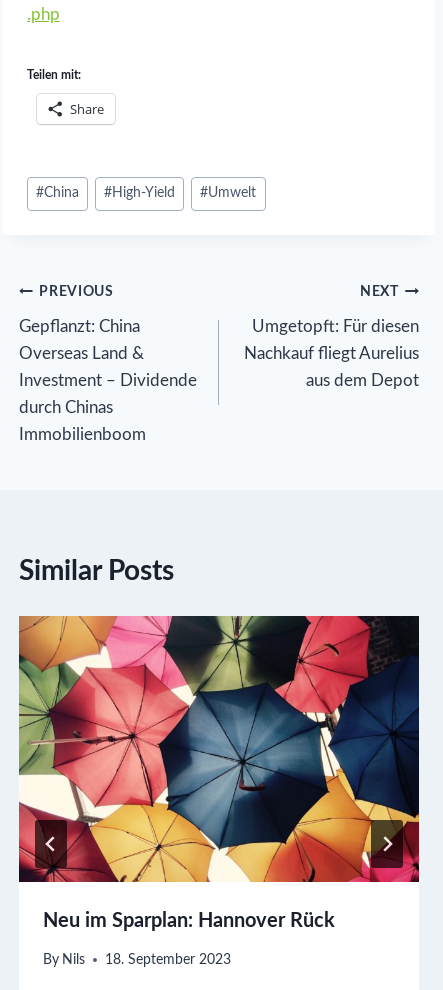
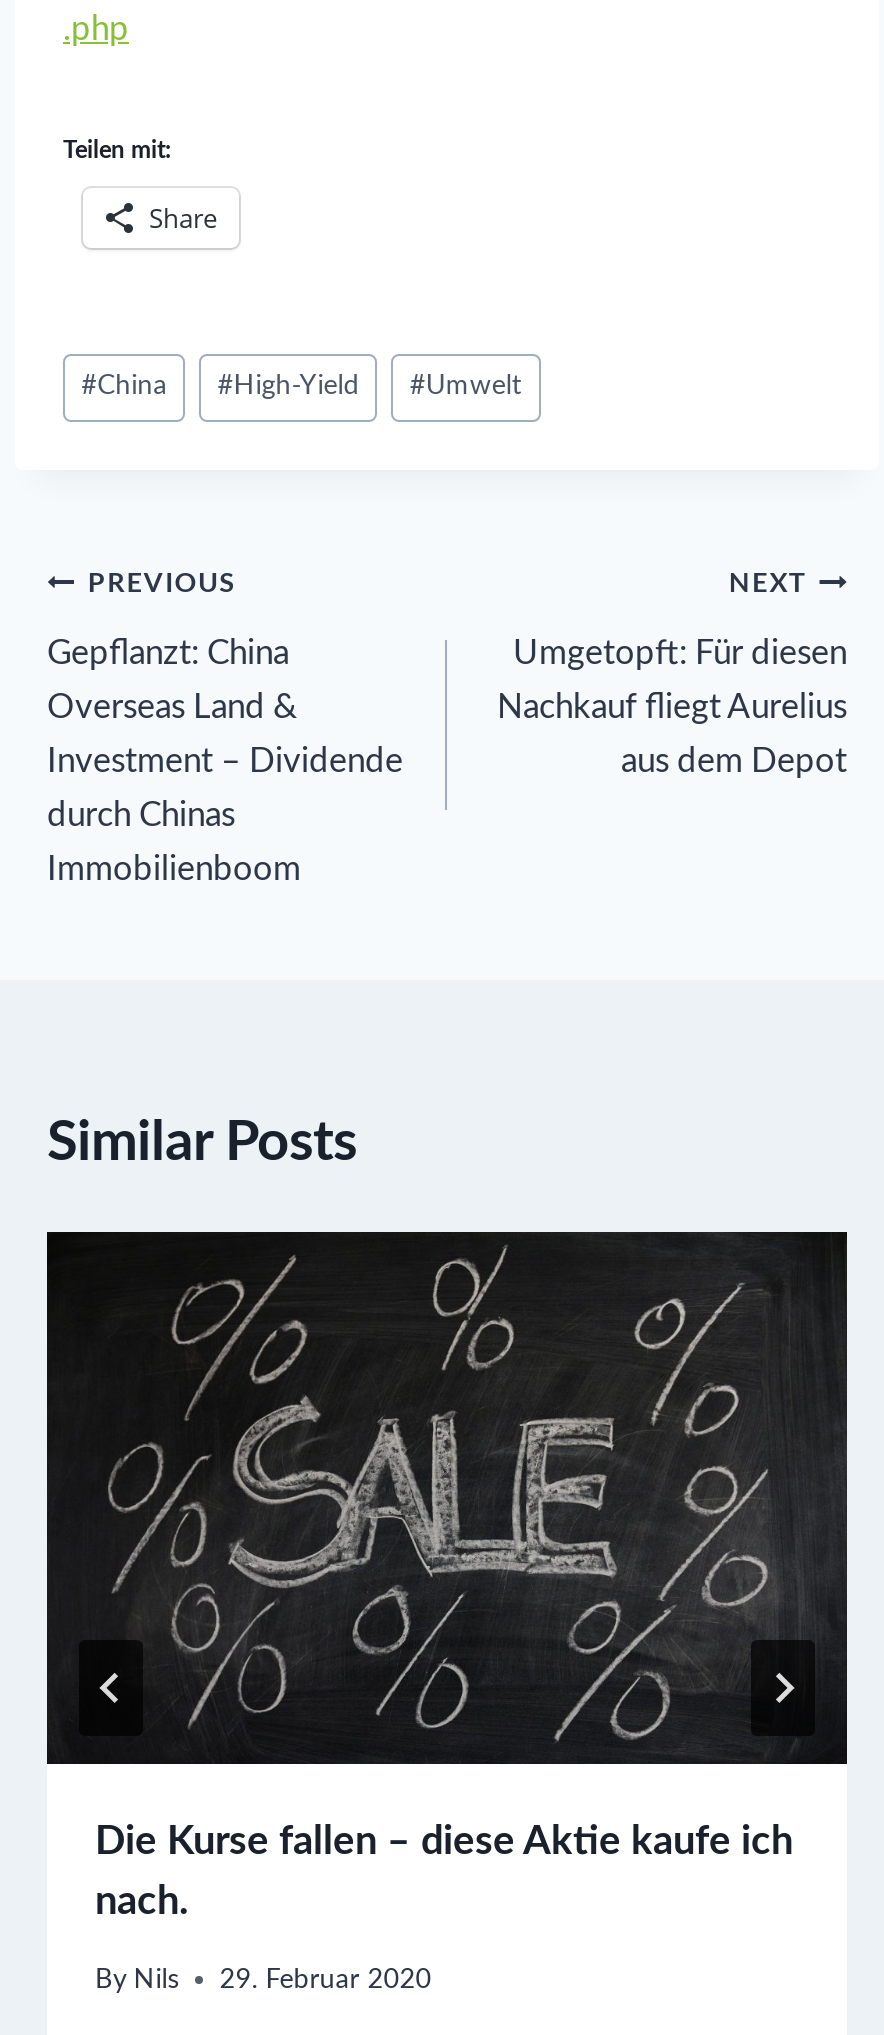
[18,615,420,931] [image] | Neu im Sparplan: Hannover Rück -> [45,1230,849,1923] [image] | Die Kurse fallen – diese Aktie kaufe ich | nach.
[43,953,231,967] By Nils 18. September 2023 -> [95,1966,431,1994] By Nils 29. Februar 2020

